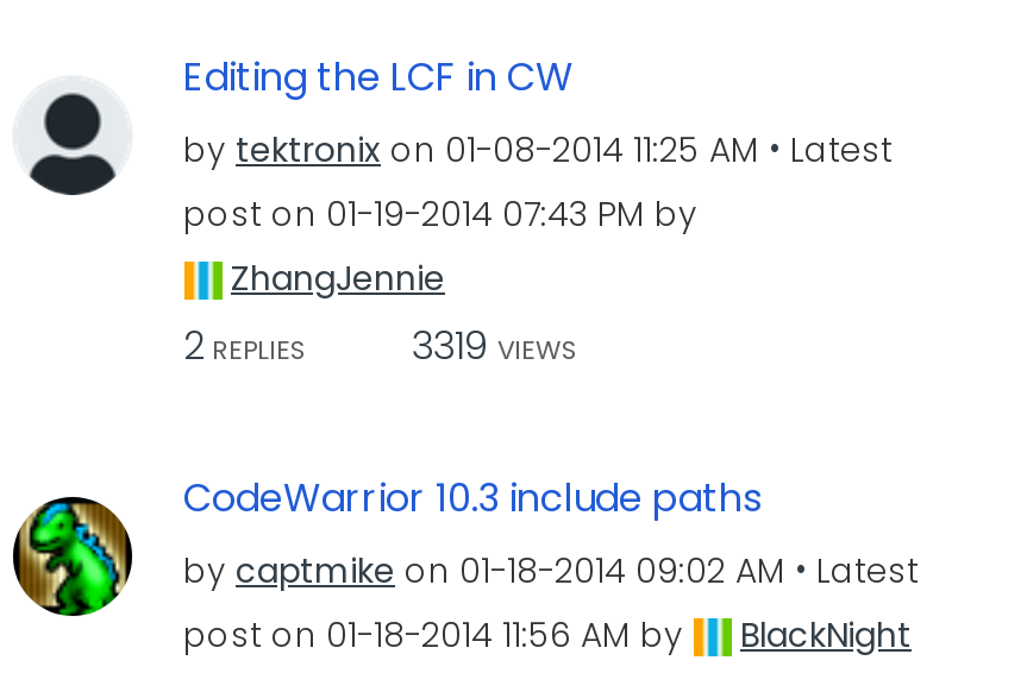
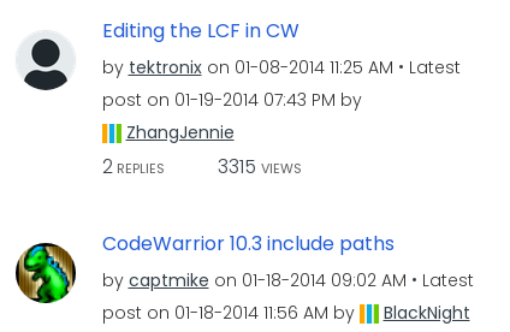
[183,319,578,373] 2 REPLIES 3319 VIEWS -> [102,153,301,180] 2 REPLIES 3315 VIEWS

